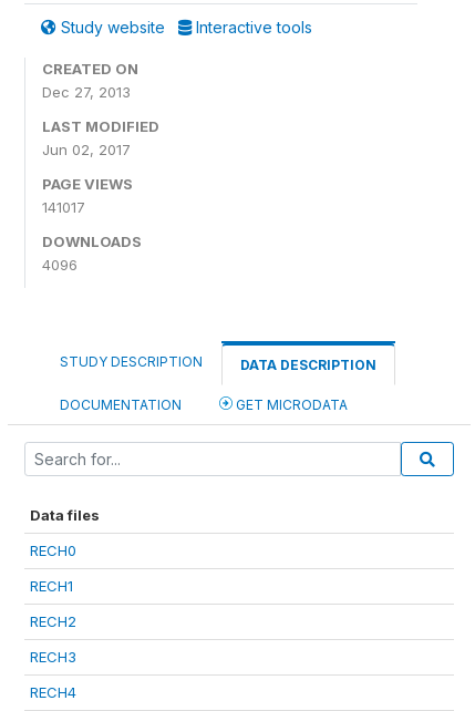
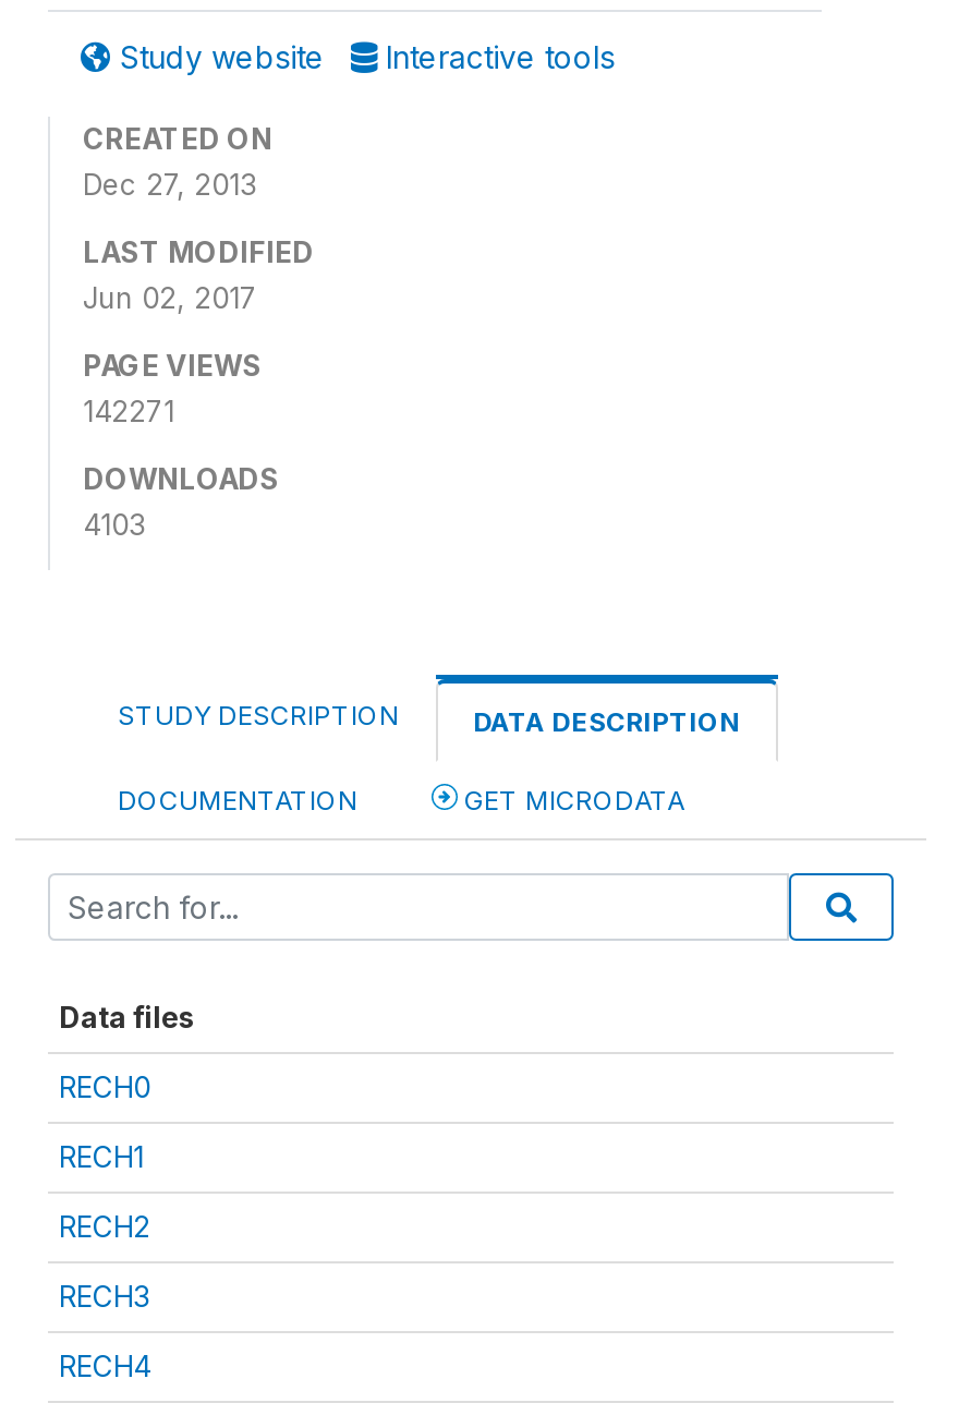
[42,198,85,216] 141017 -> [83,394,174,428] 142271
[42,256,78,274] 4096 -> [83,507,146,542] 4103

